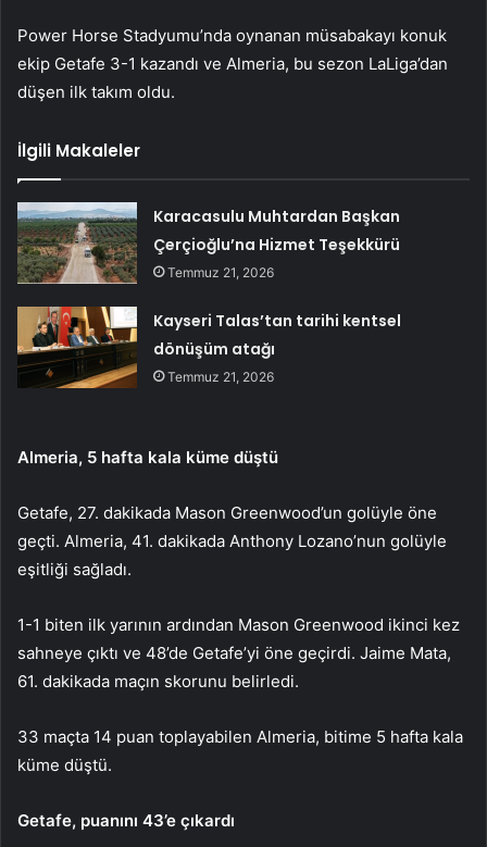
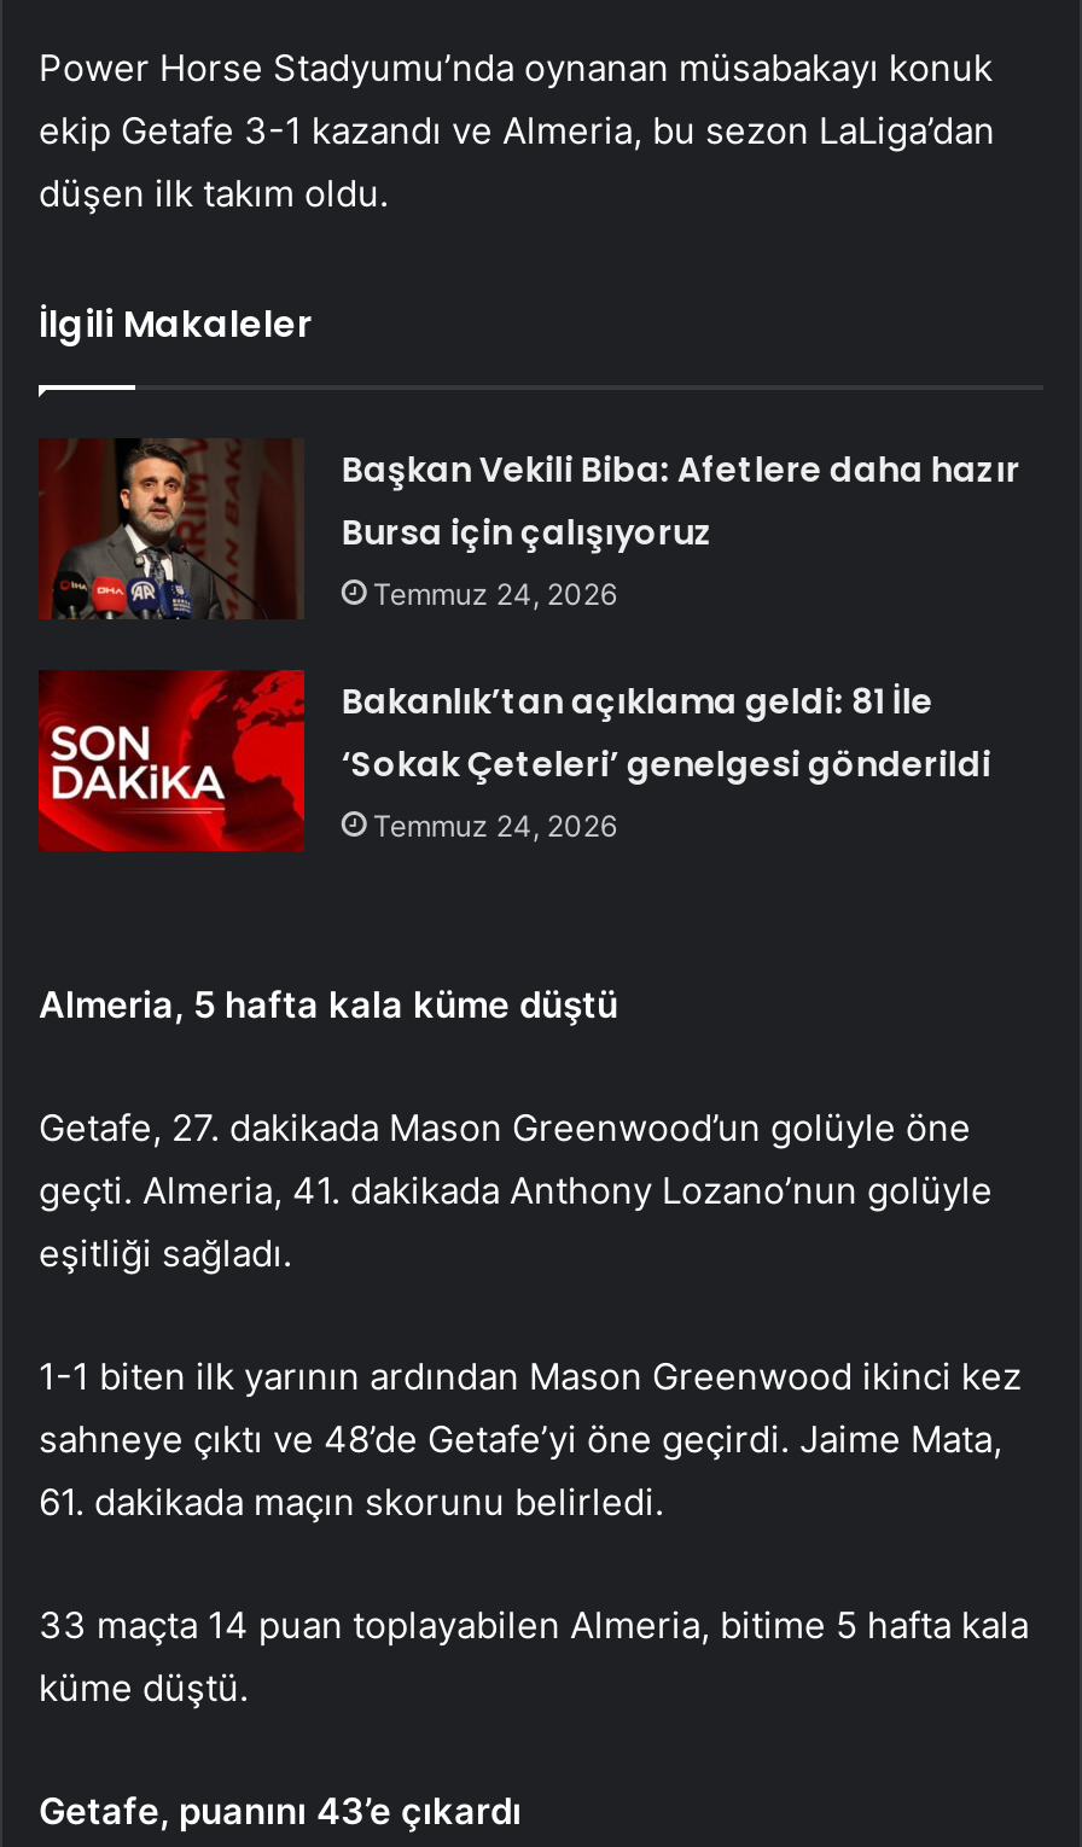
[16,201,400,285] [image] | Karacasulu Muhtardan Başkan | Çerçioğlu’na Hizmet Teşekkürü | Temmuz 21, 2026 -> [39,436,1020,619] [image] | Başkan Vekili Biba: Afetlere daha hazır | Bursa için çalışıyoruz | Temmuz 24, 2026
[16,306,401,389] [image] | Kayseri Talas’tan tarihi kentsel | dönüşüm atağı | Temmuz 21, 2026 -> [36,668,991,853] [image] | Bakanlık’tan açıklama geldi: 81 İle | ‘Sokak Çeteleri’ genelgesi gönderildi | Temmuz 24, 2026

